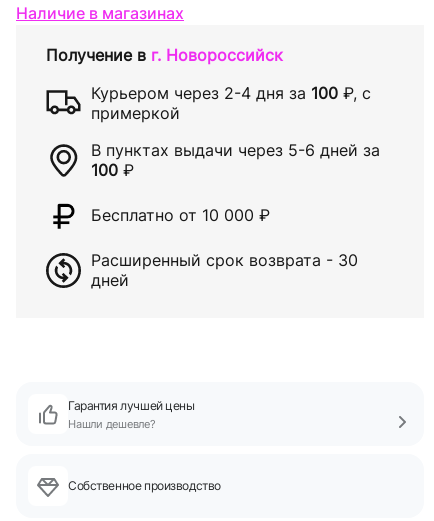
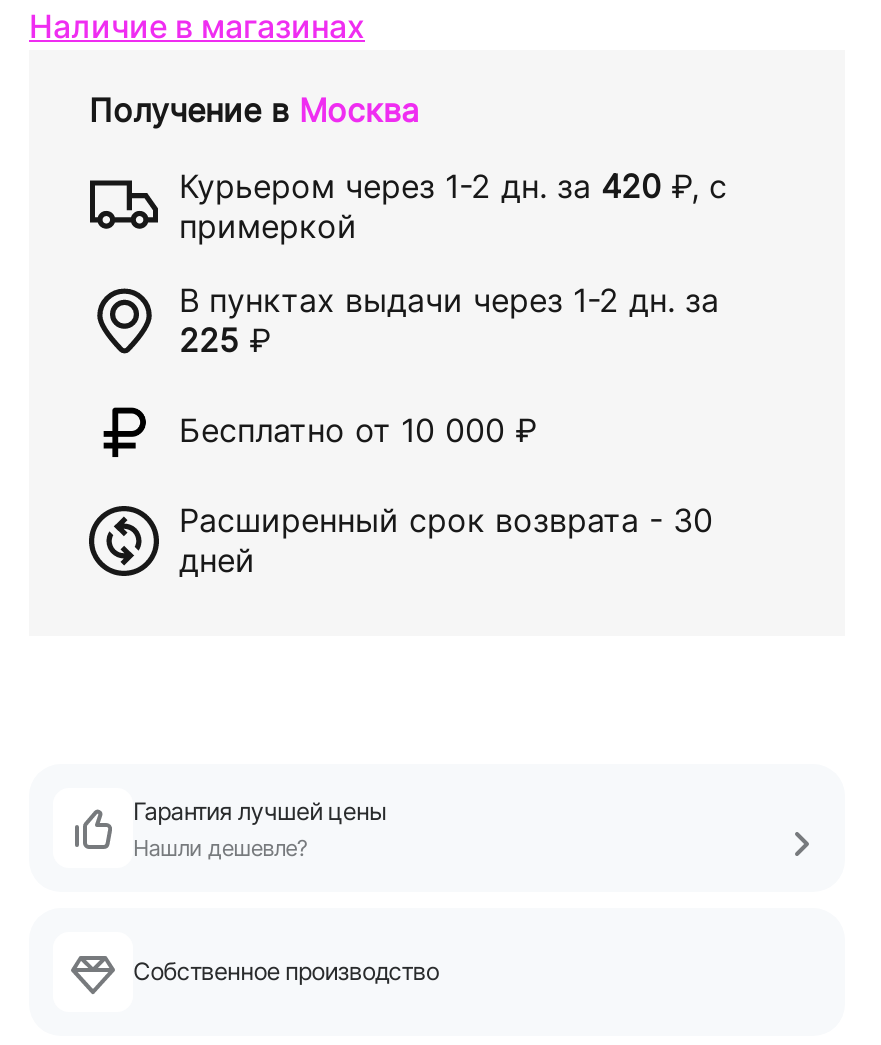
[46,45,283,65] Получение в г. Новороссийск -> [89,90,419,130] Получение в Москва
[91,82,371,102] Курьером через 2-4 дня за 100 ₽, с -> [179,165,727,205] Курьером через 1-2 дн. за 420 ₽, с
[91,140,380,160] В пунктах выдачи через 5-6 дней за -> [179,280,719,320] В пунктах выдачи через 1-2 дн. за
[91,160,134,180] 100 ₽ -> [179,320,271,360] 225 ₽

